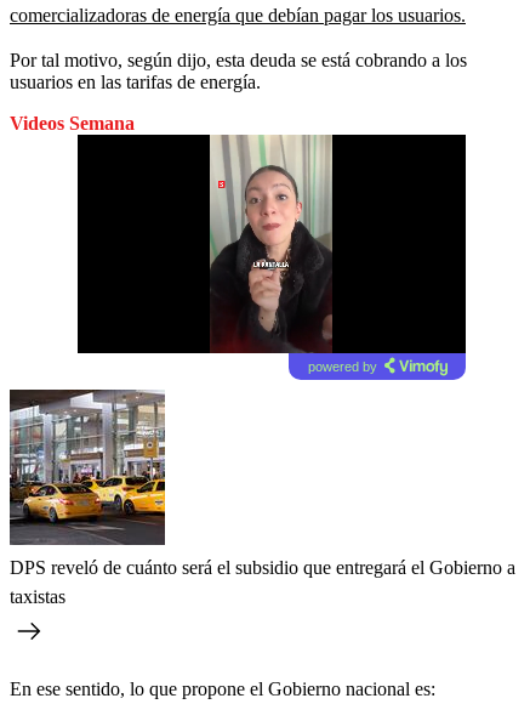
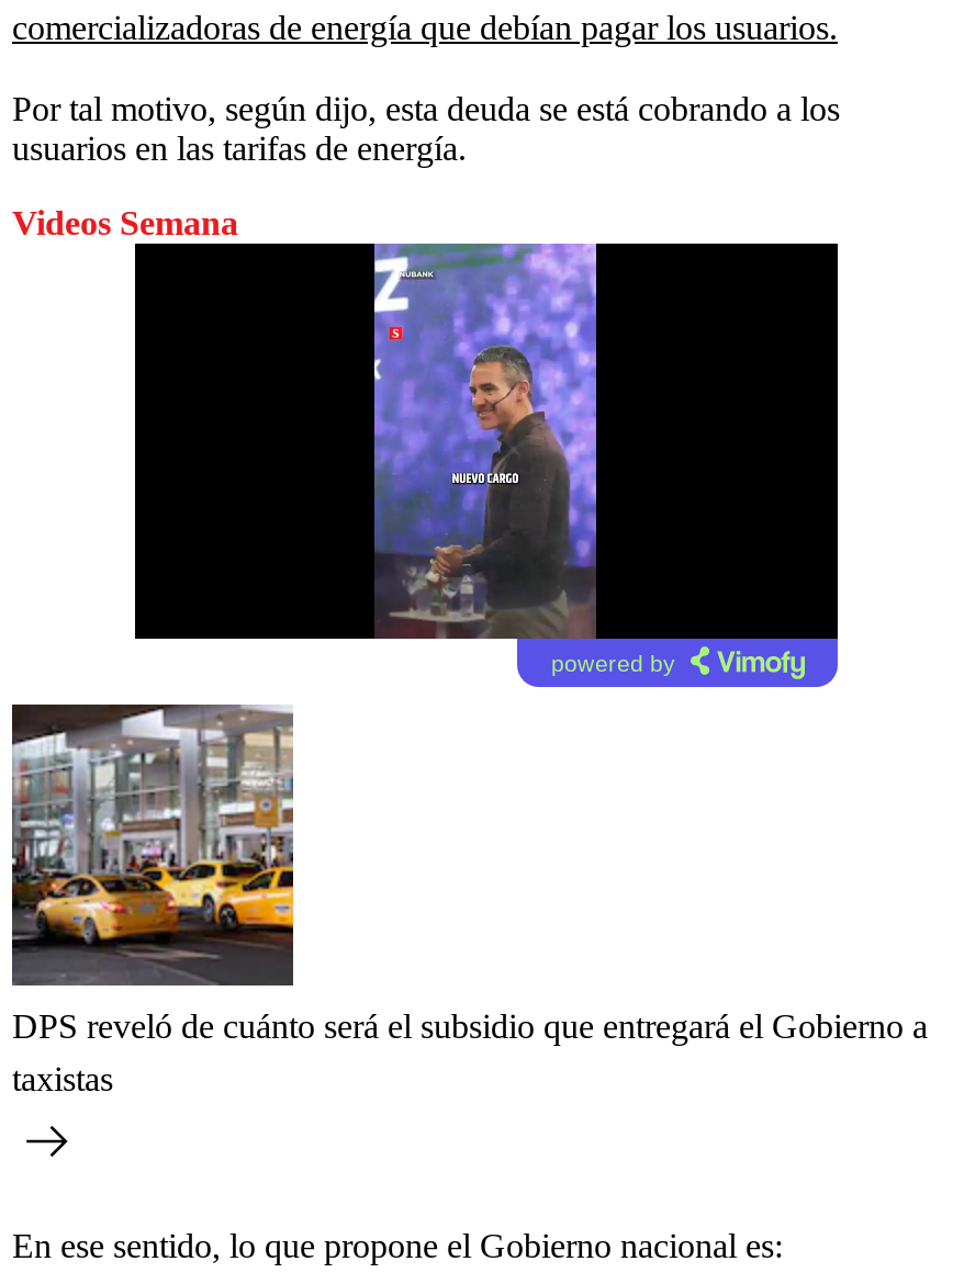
[209,135,334,353] [image] -> [372,241,598,639] [image]

